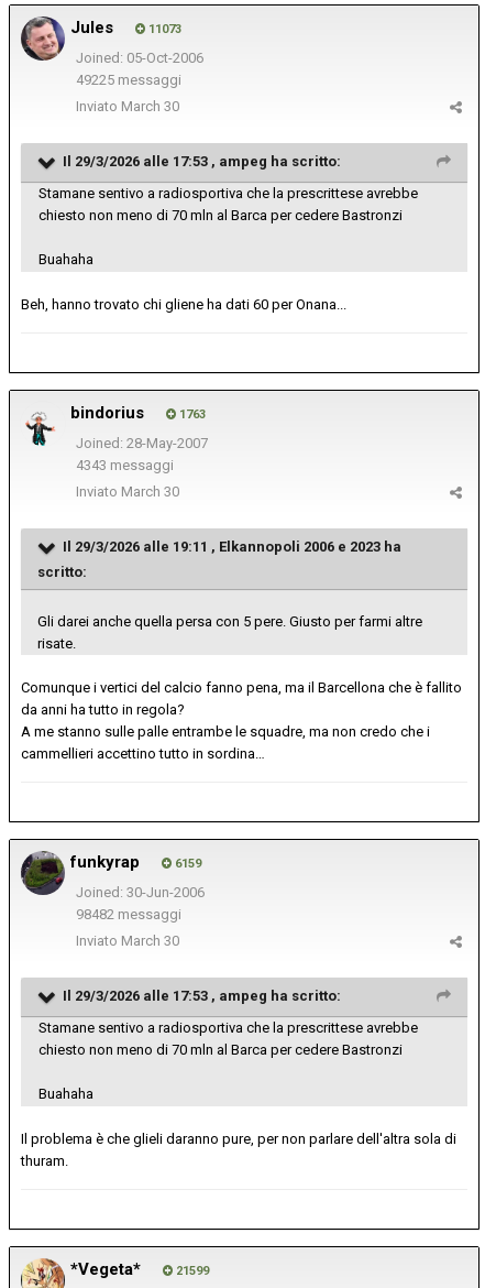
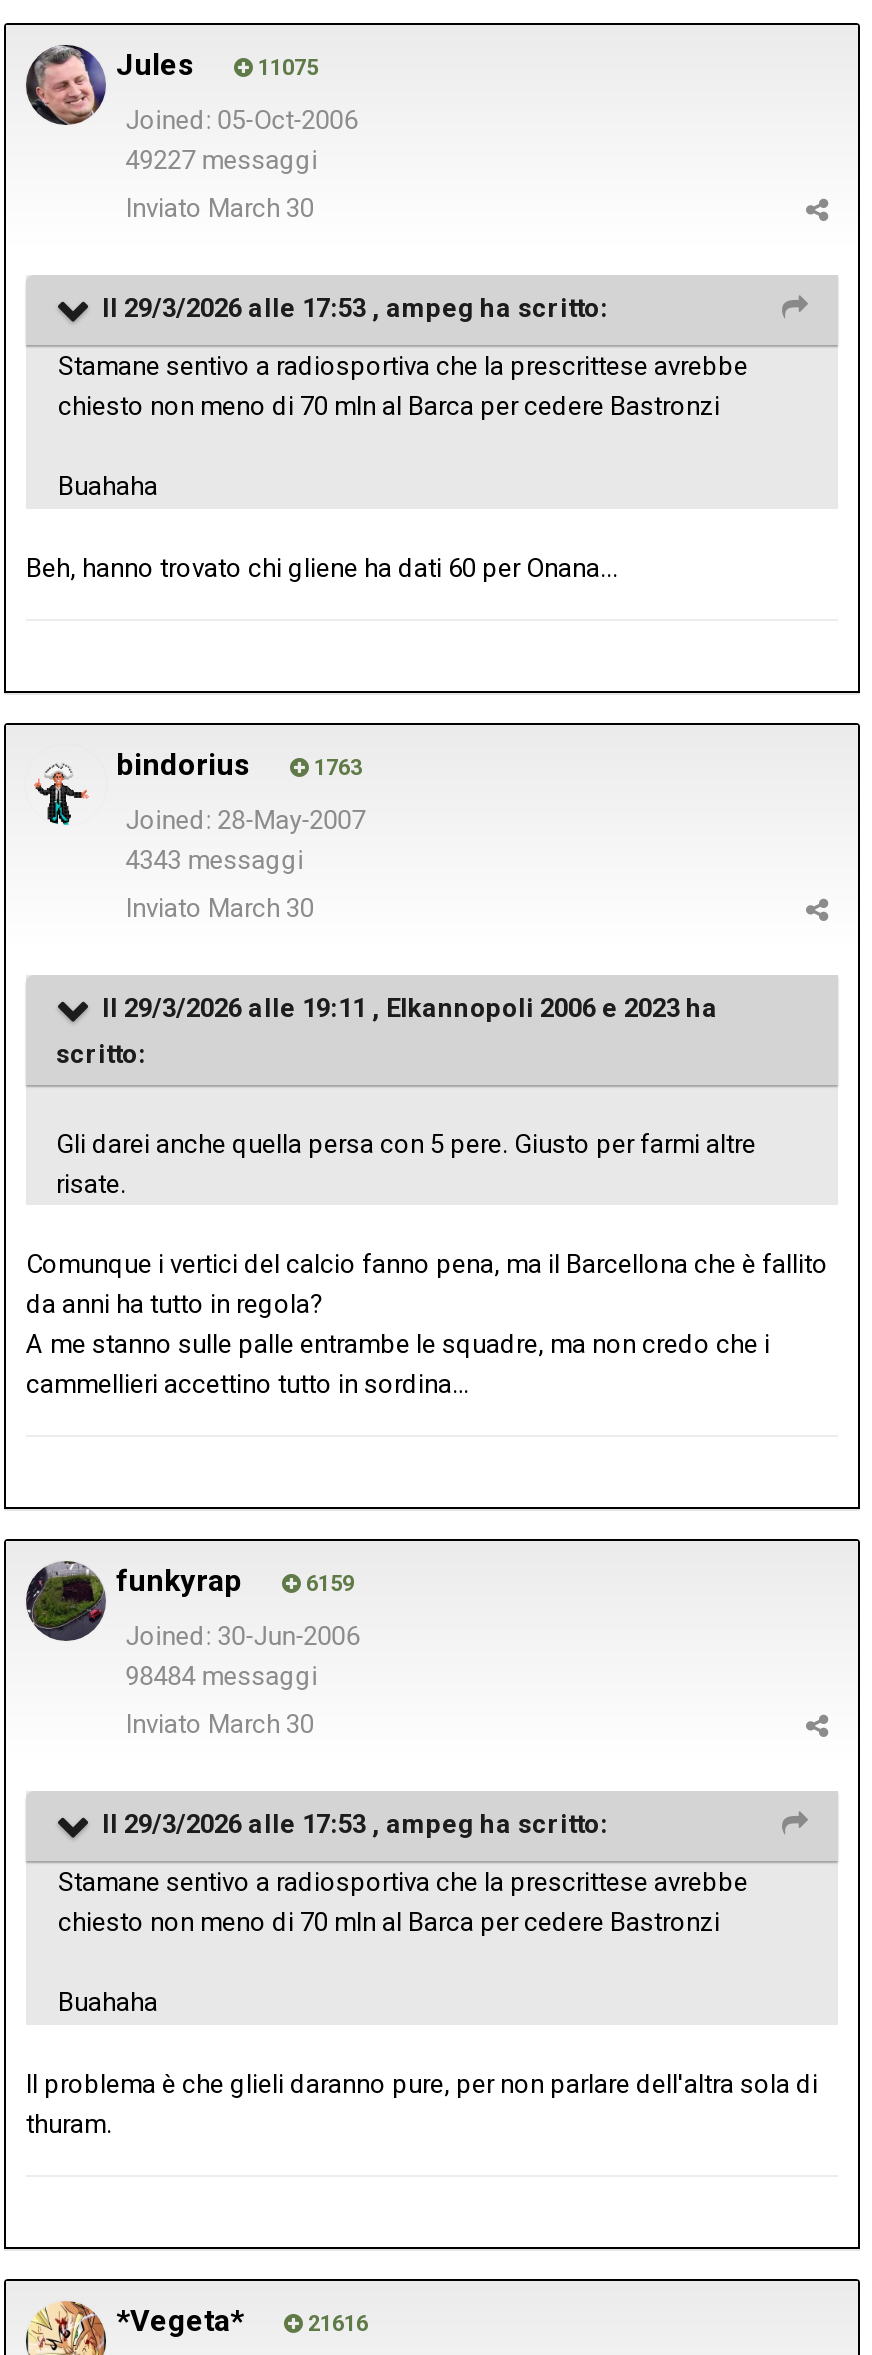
[145,22,181,37] 11073 -> [252,55,318,81] 11075
[76,72,181,89] 49225 messaggi -> [126,146,318,176] 49227 messaggi
[76,907,181,923] 98482 messaggi -> [126,1662,318,1692] 98484 messaggi
[173,1264,209,1278] 21599 -> [302,2311,368,2337] 21616

